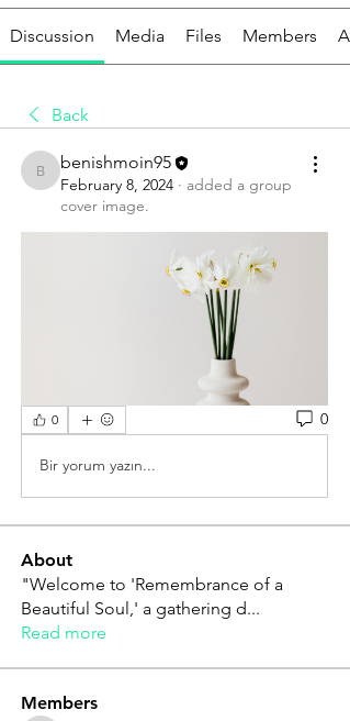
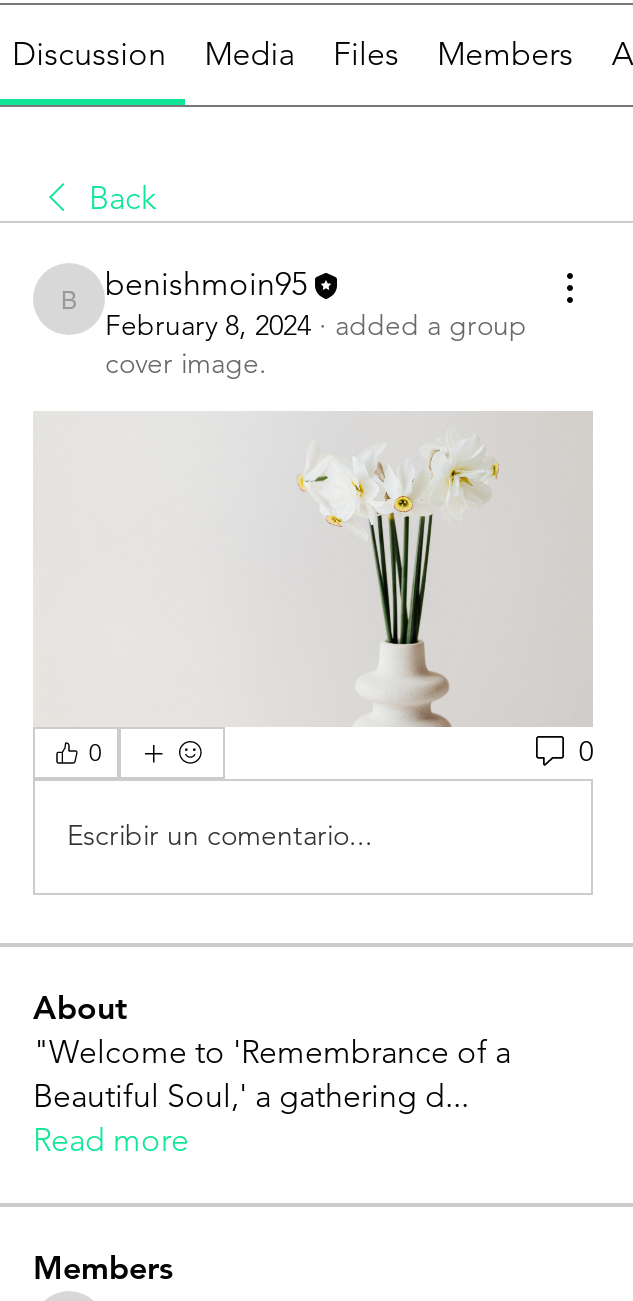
[39,455,156,475] Bir yorum yazın... -> [67,817,373,853] Escribir un comentario...

